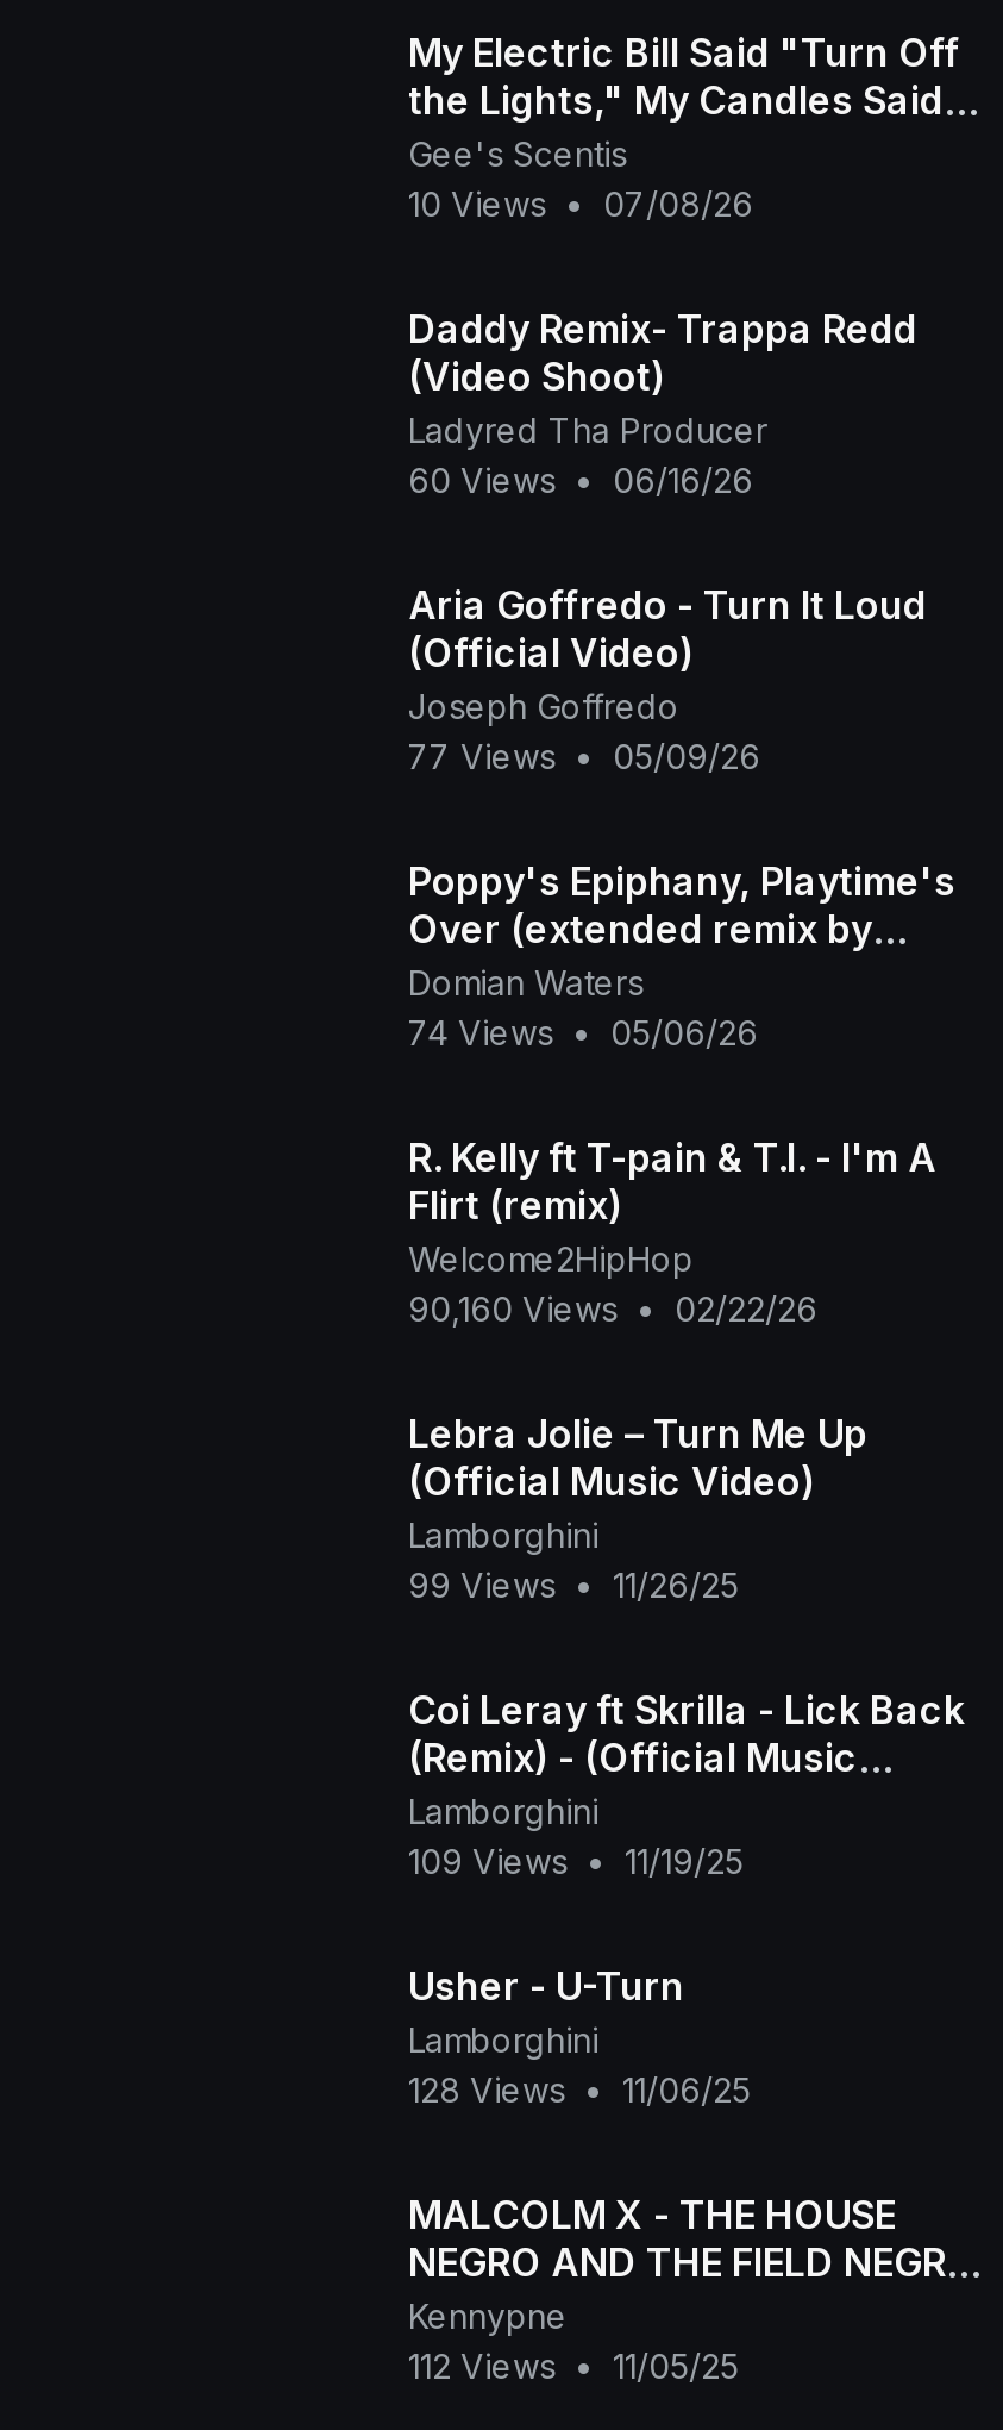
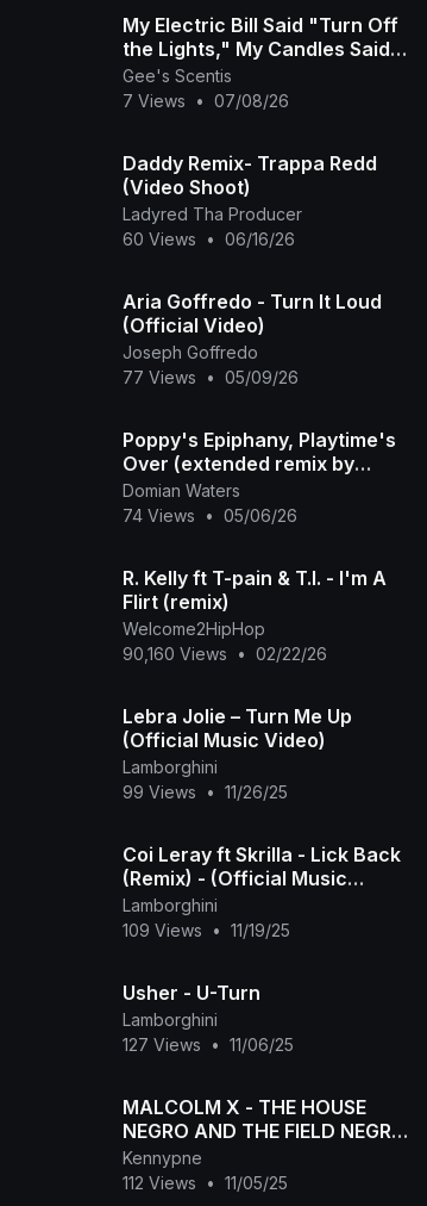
[408,184,753,225] 10 Views • 07/08/26 -> [122,91,288,111] 7 Views • 07/08/26
[408,2070,751,2110] 128 Views • 11/06/25 -> [122,1035,293,1055] 127 Views • 11/06/25

